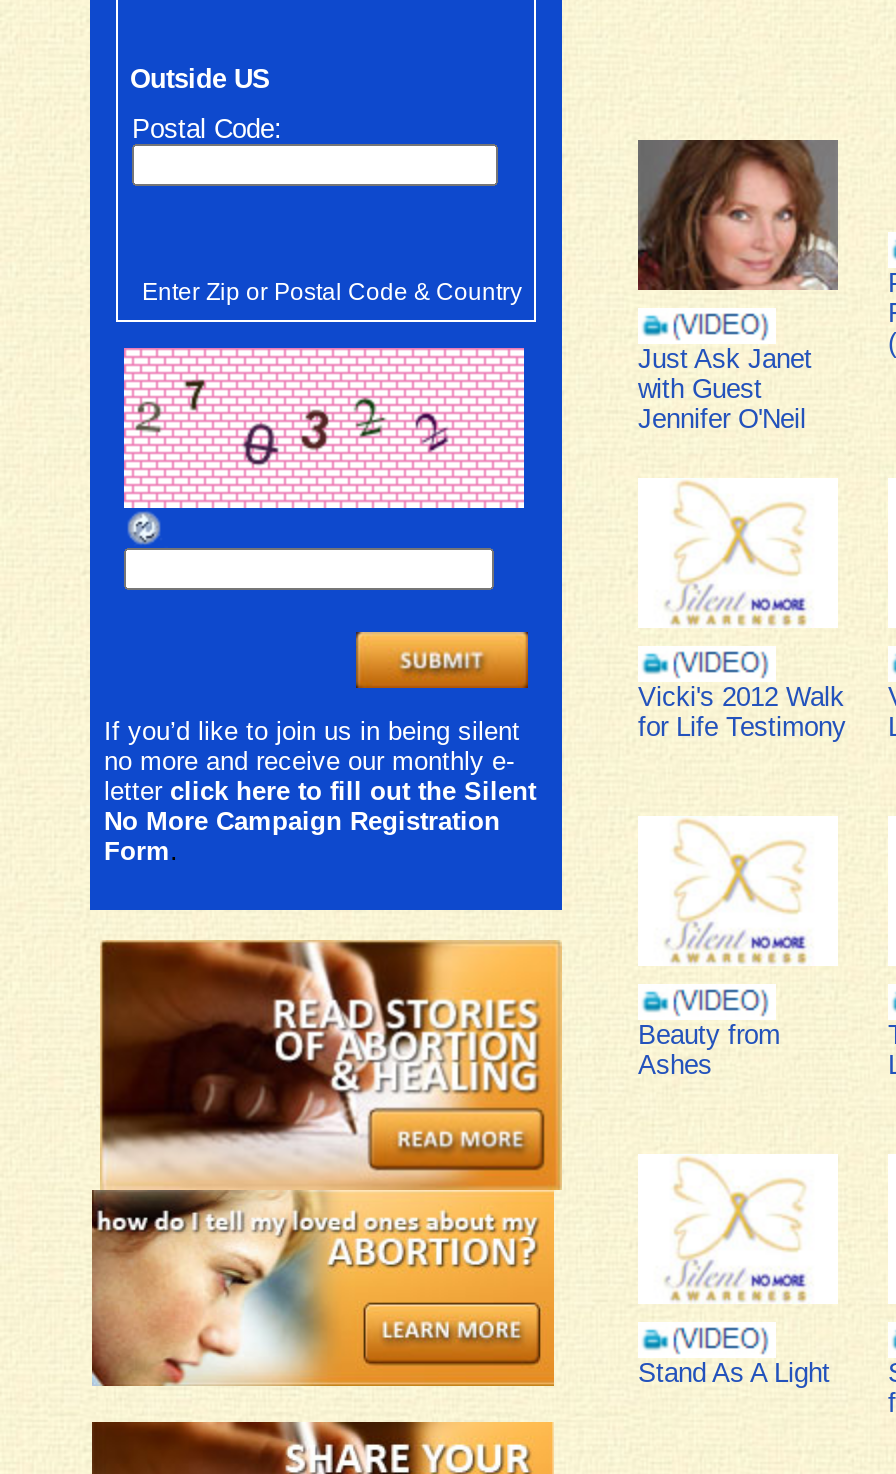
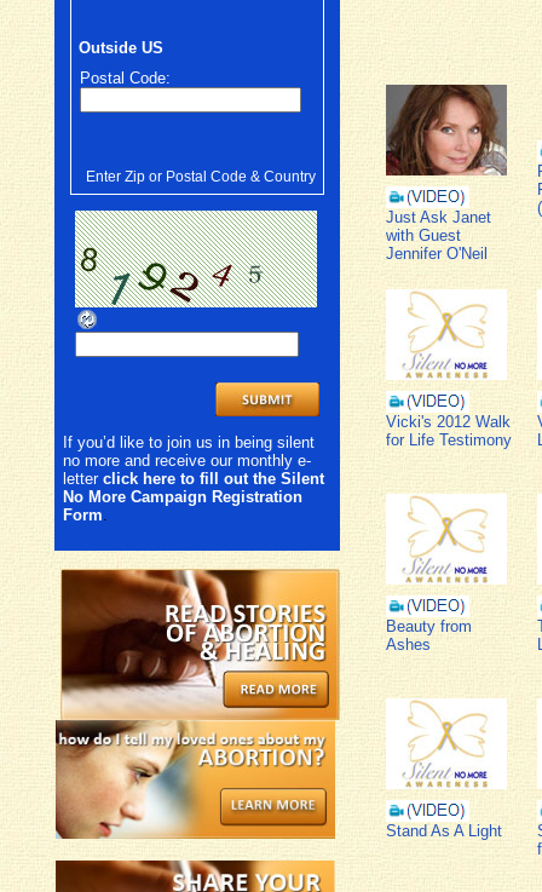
[124,348,524,506] [image] -> [75,211,317,307] [image]

